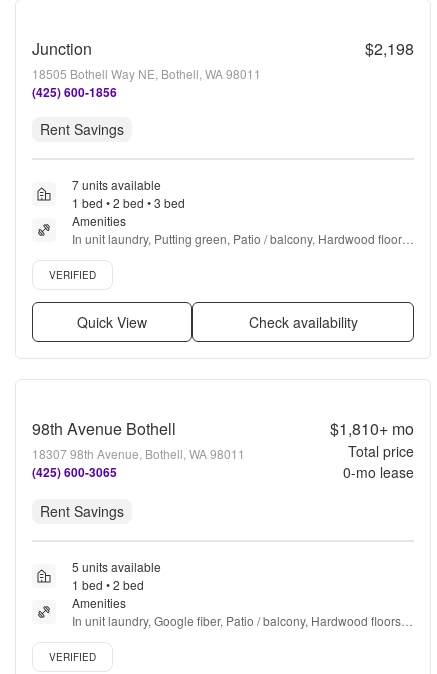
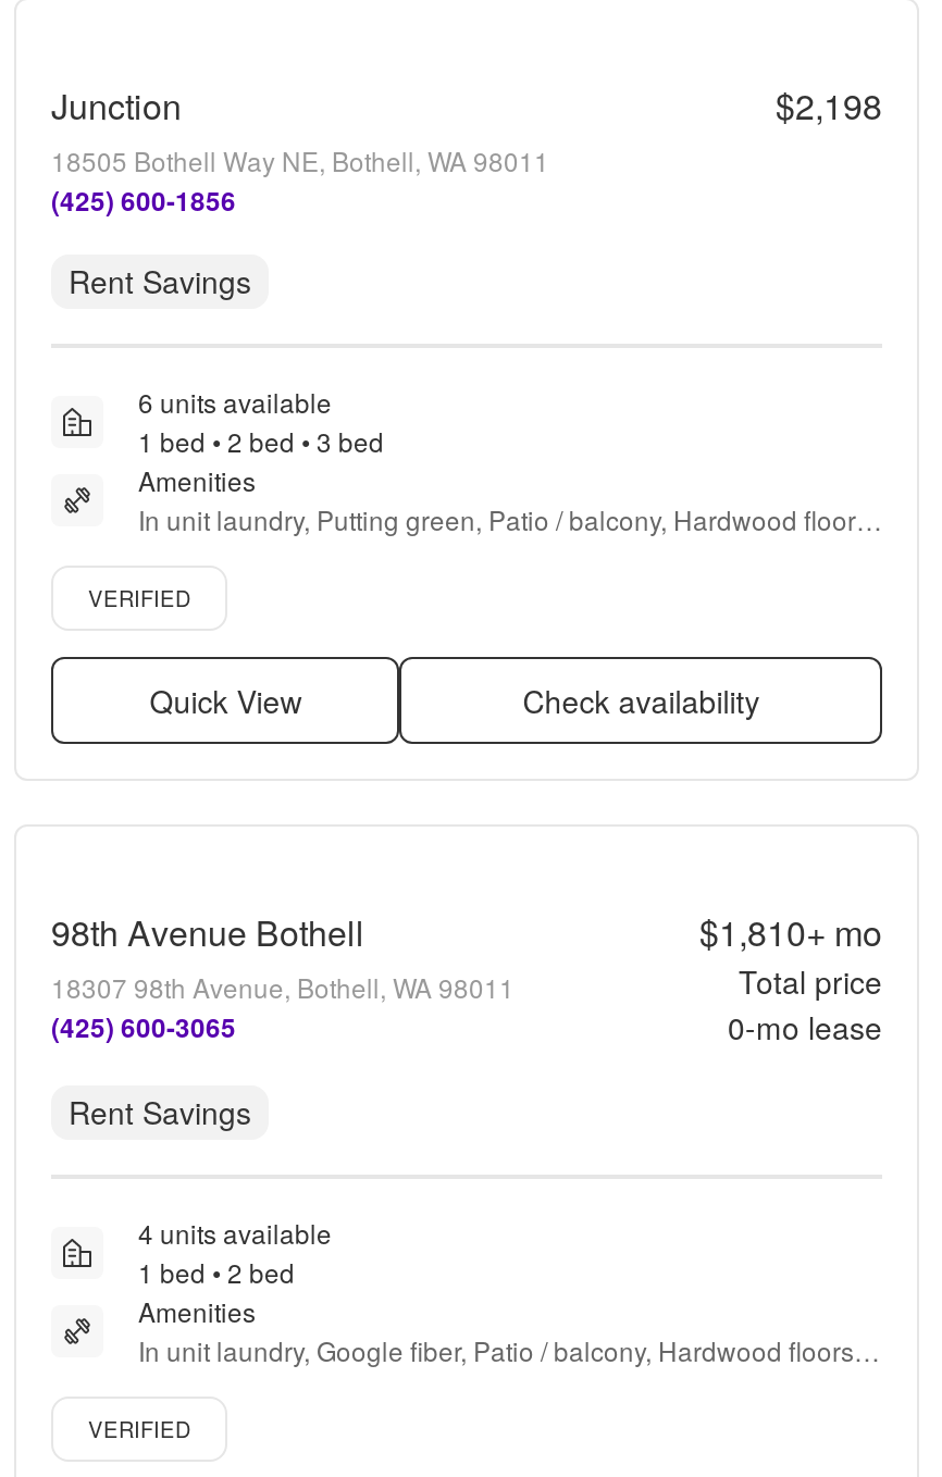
[72,176,161,193] 7 units available -> [138,383,332,420] 6 units available
[72,558,161,575] 5 units available -> [138,1214,332,1251] 4 units available

